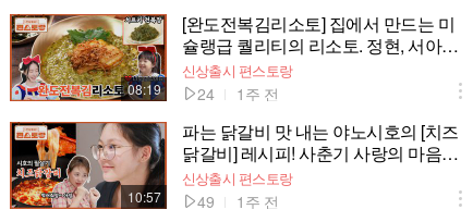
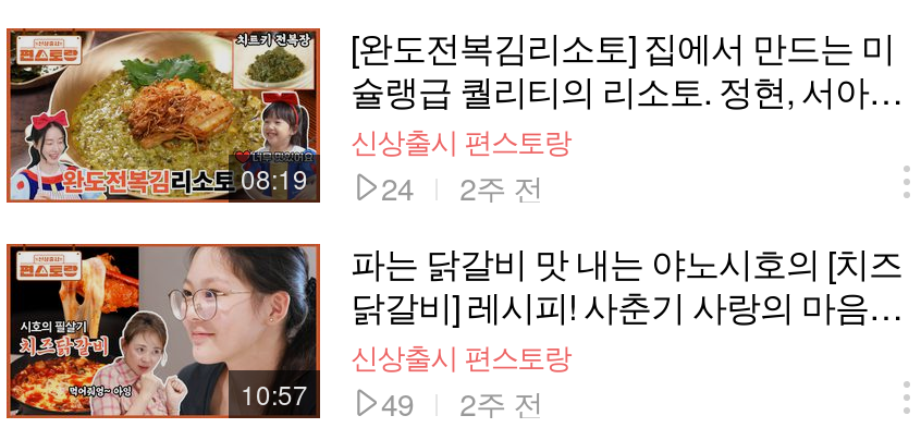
[127,79,278,104] 08:19 24 1주 전 -> [241,158,543,209] 08:19 24 2주 전
[127,187,278,212] 10:57 49 1주 전 -> [241,374,543,425] 10:57 49 2주 전

